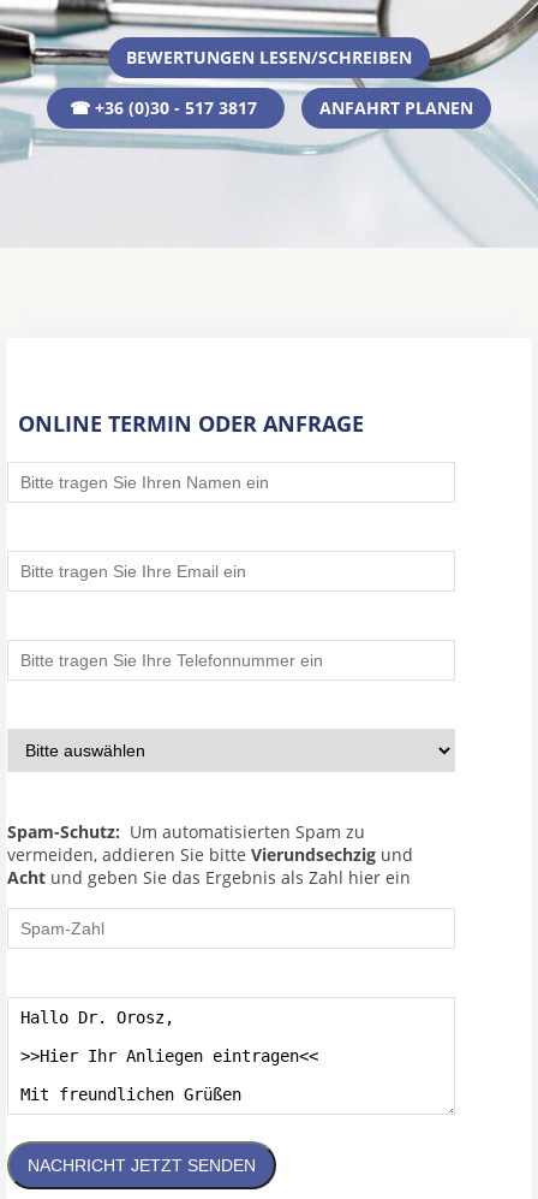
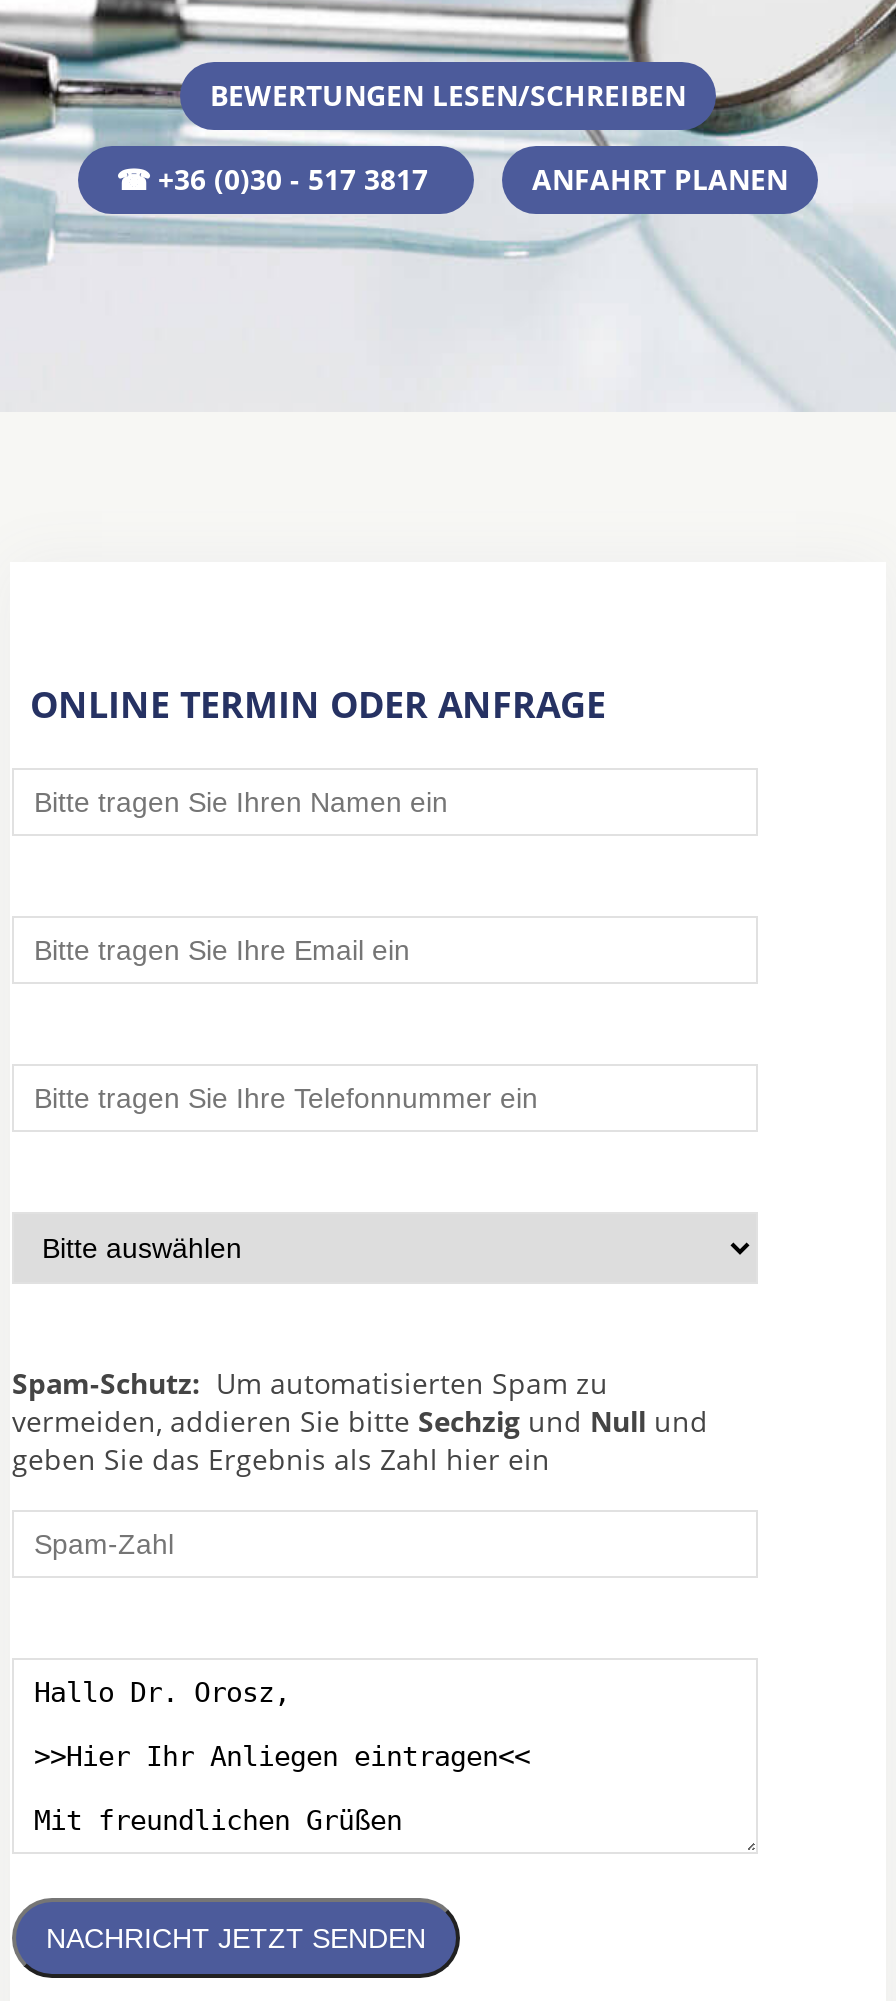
[7,843,413,889] vermeiden, addieren Sie bitte Vierundsechzig und | Acht und geben Sie das Ergebnis als Zahl hier ein -> [12,1402,708,1478] vermeiden, addieren Sie bitte Sechzig und Null und | geben Sie das Ergebnis als Zahl hier ein

